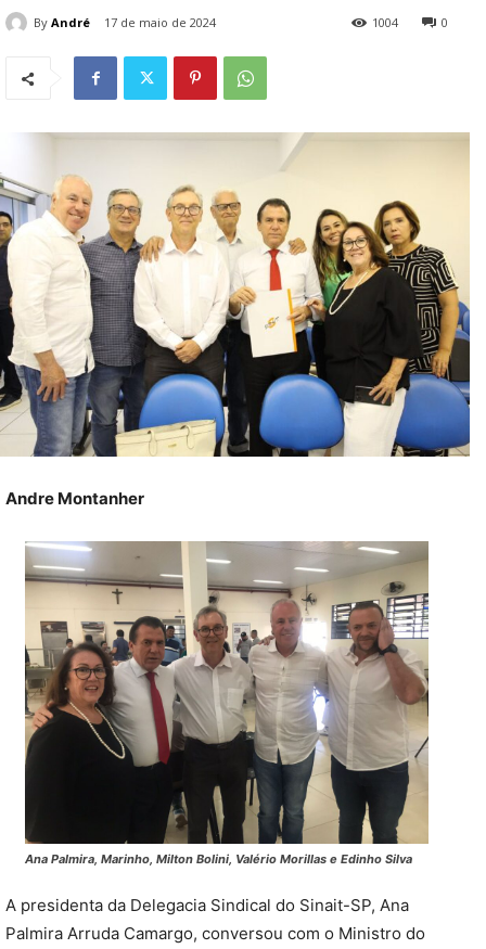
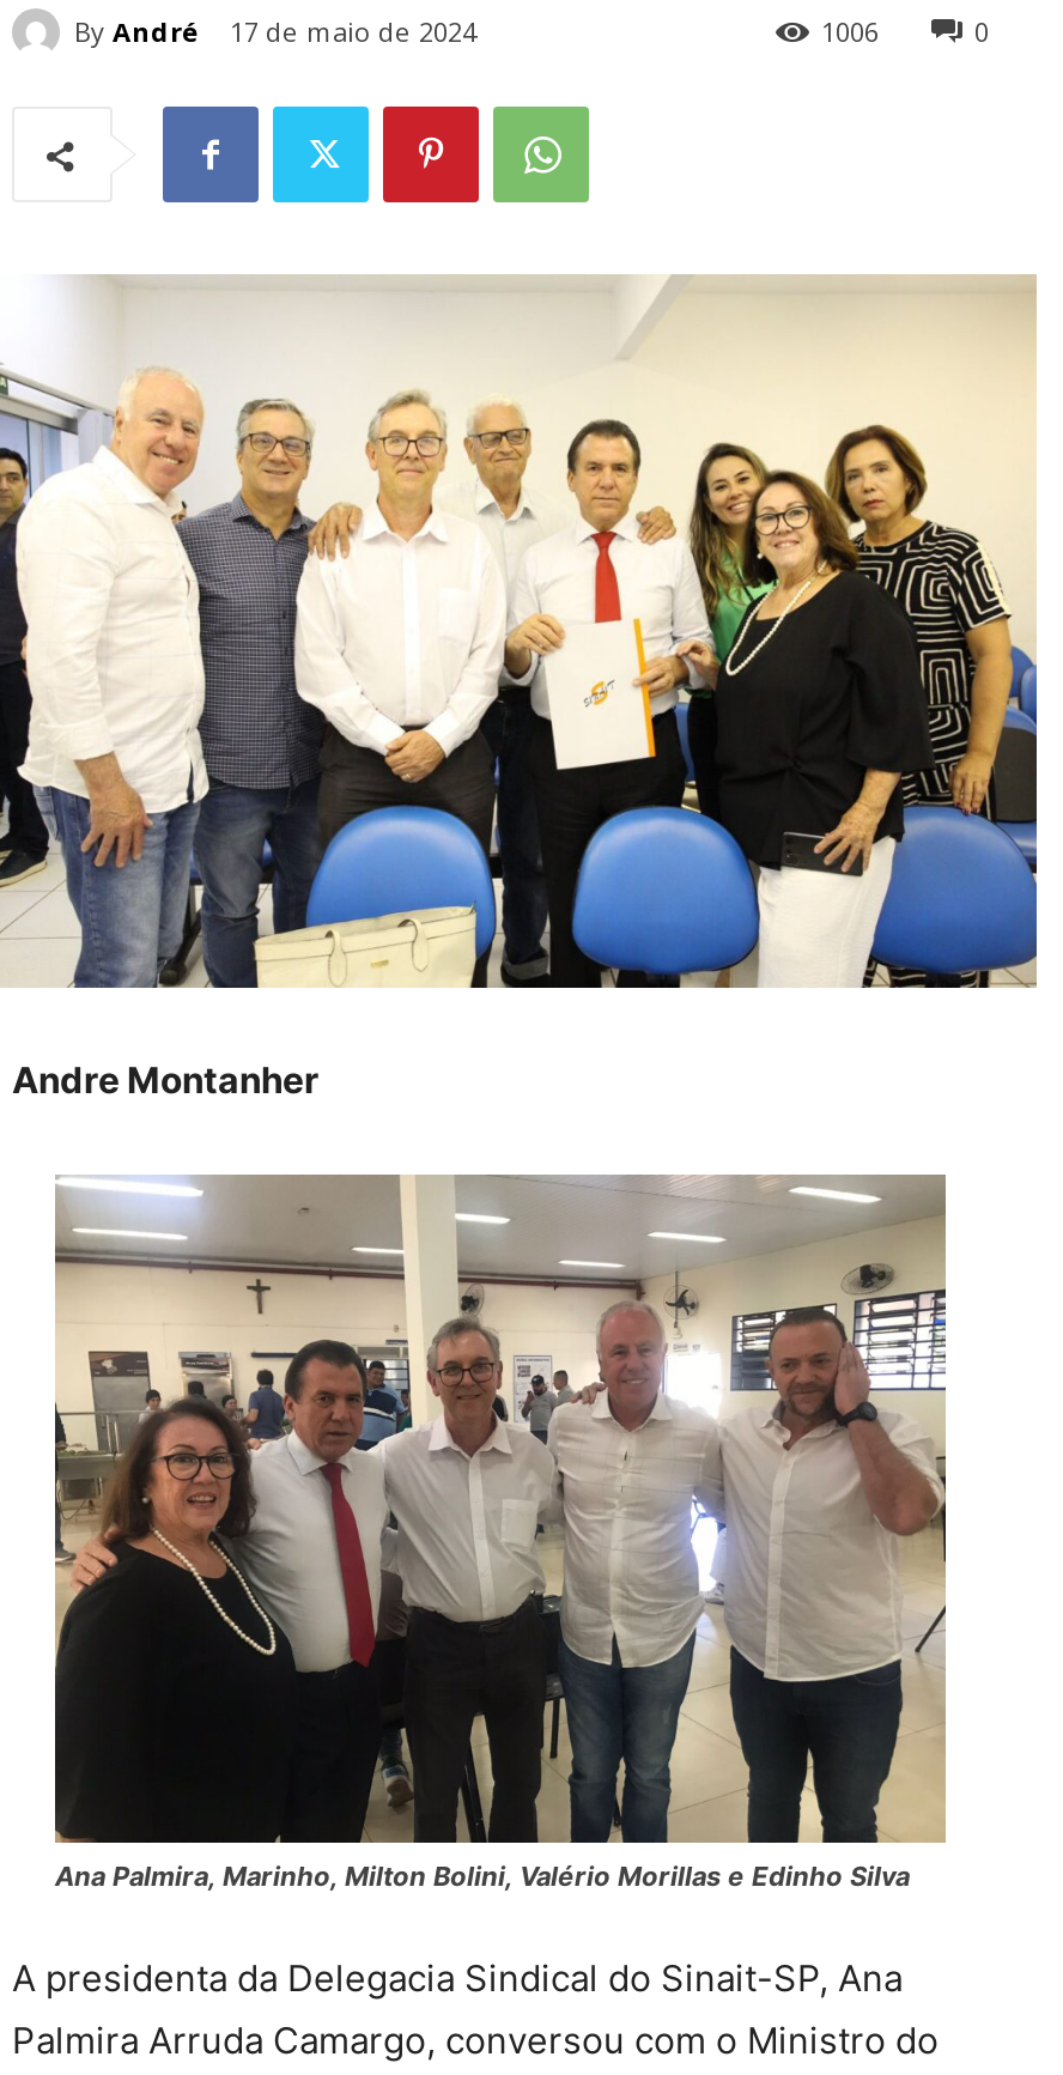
[372,14,398,30] 1004 -> [821,13,879,49] 1006

